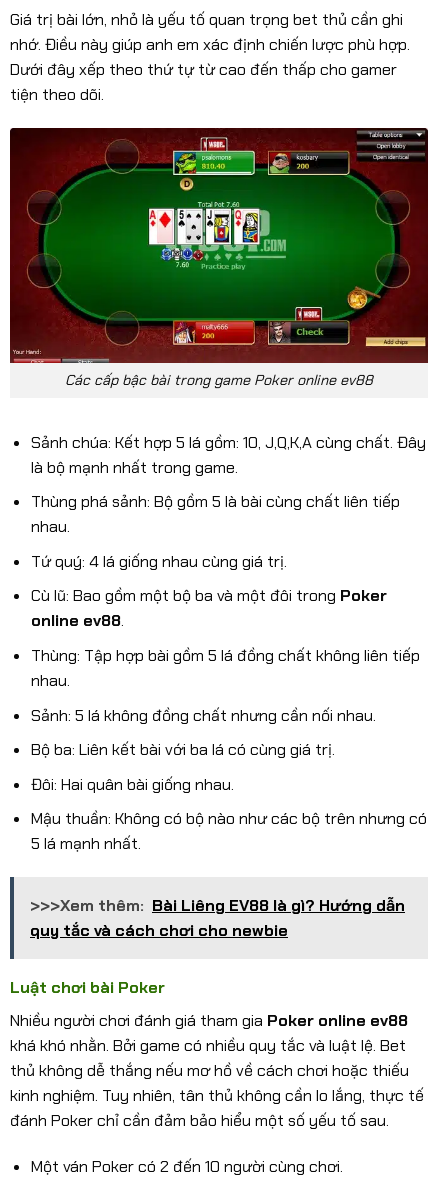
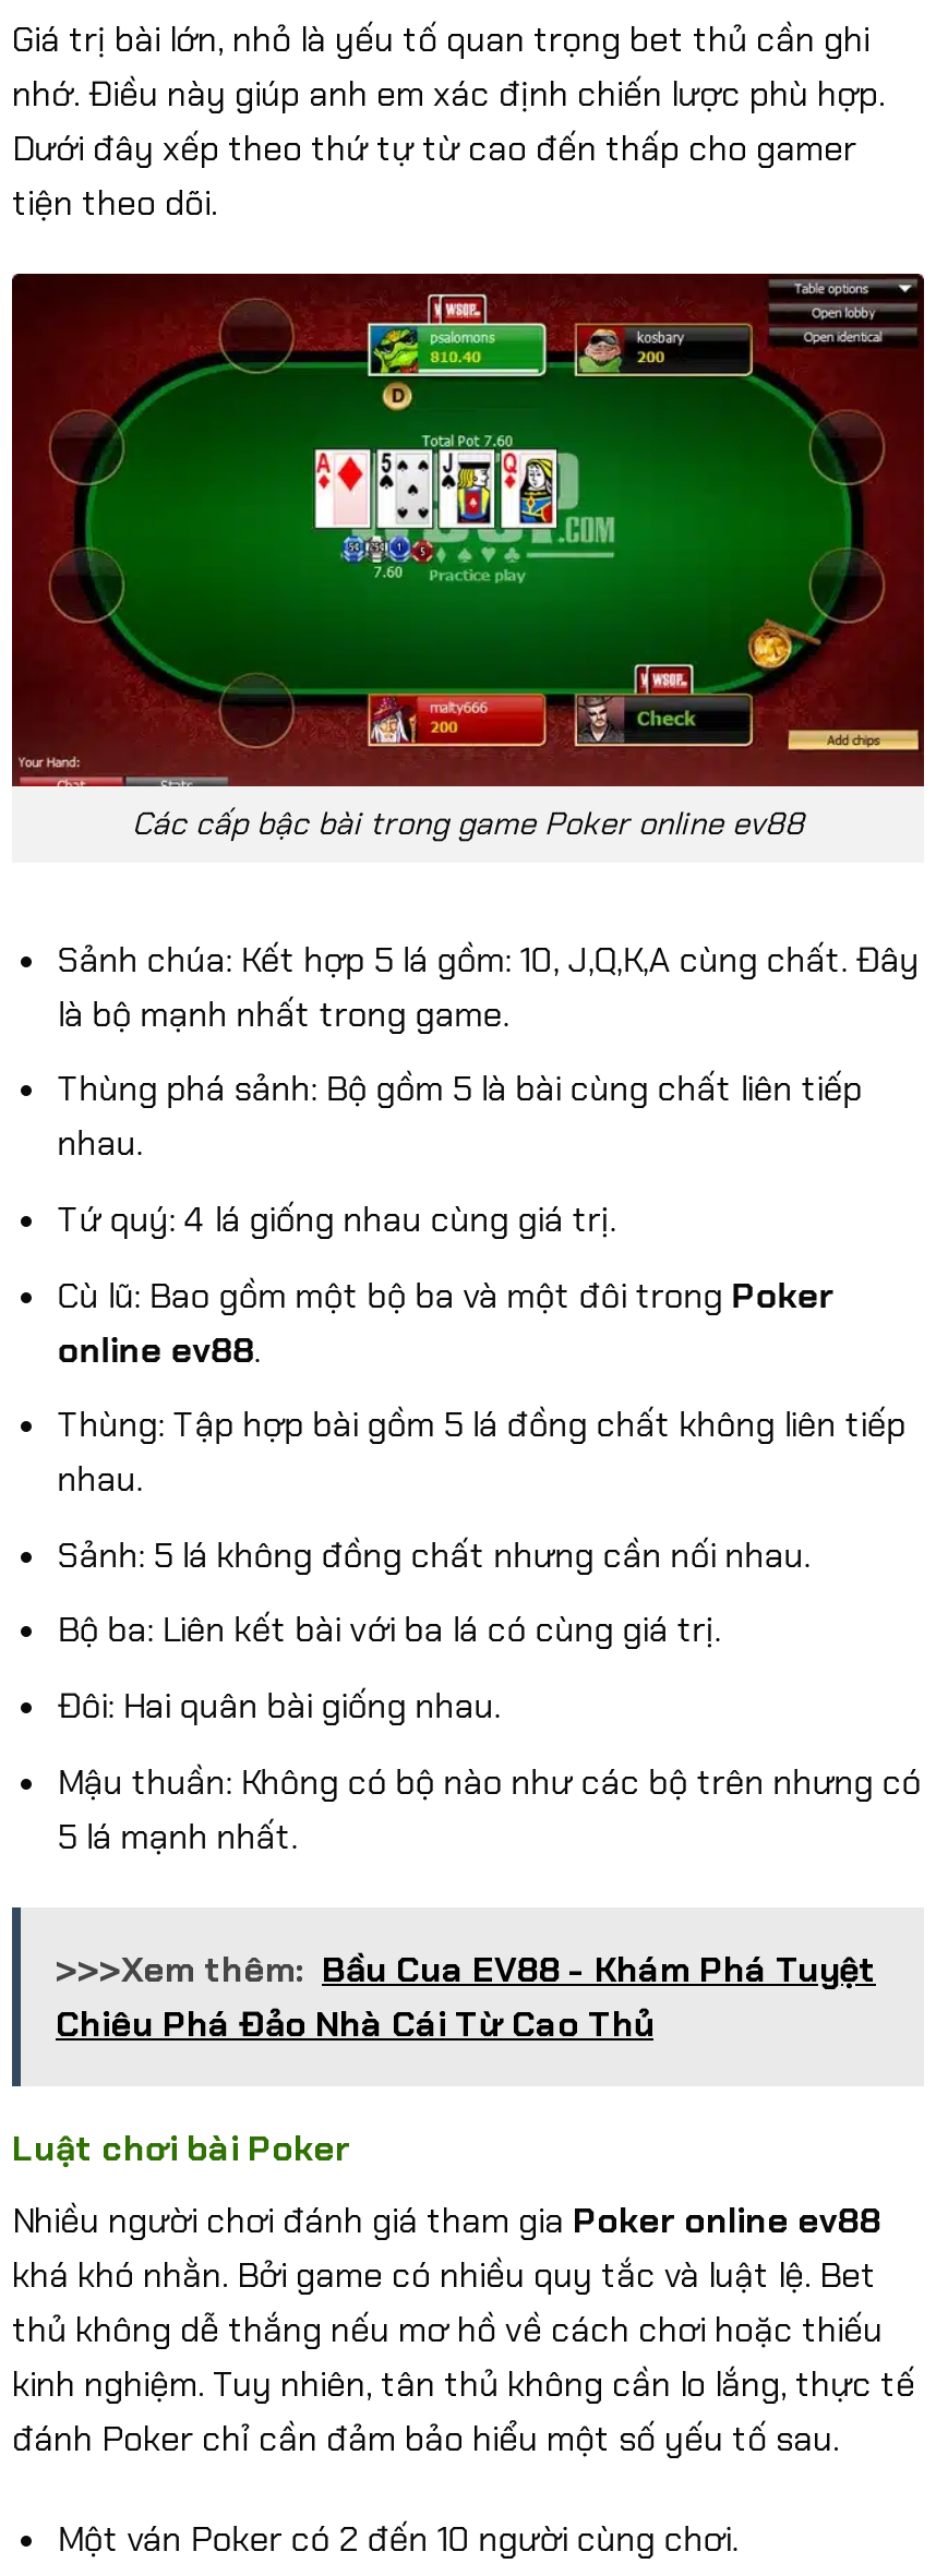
[30,895,405,941] >>>Xem thêm: Bài Liêng EV88 là gì? Hướng dẫn | quy tắc và cách chơi cho newbie -> [56,1947,876,2047] >>>Xem thêm: Bầu Cua EV88 - Khám Phá Tuyệt | Chiêu Phá Đảo Nhà Cái Từ Cao Thủ

